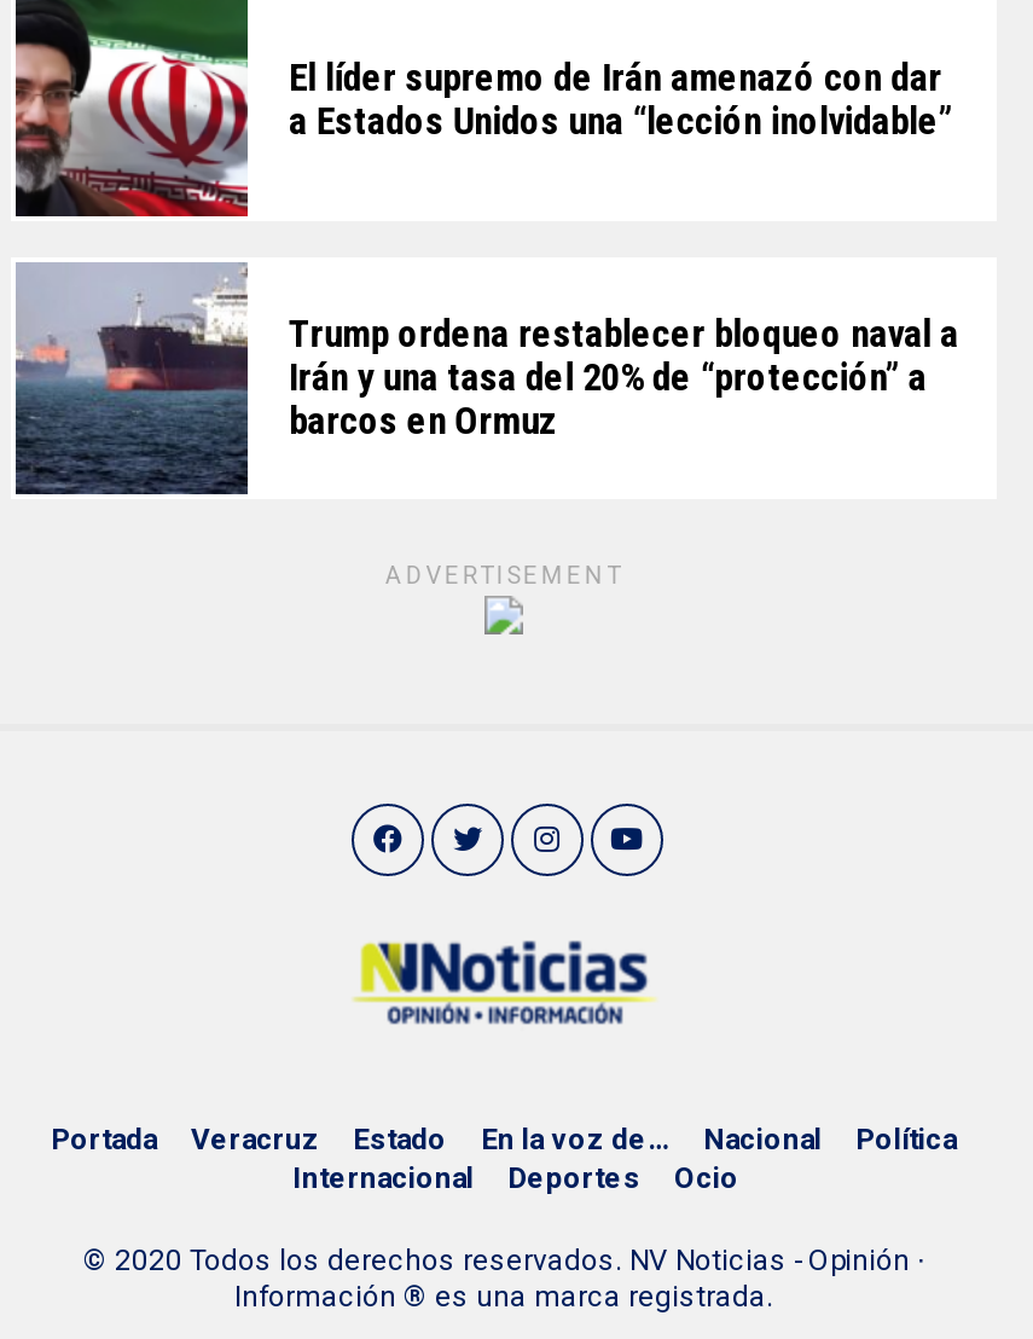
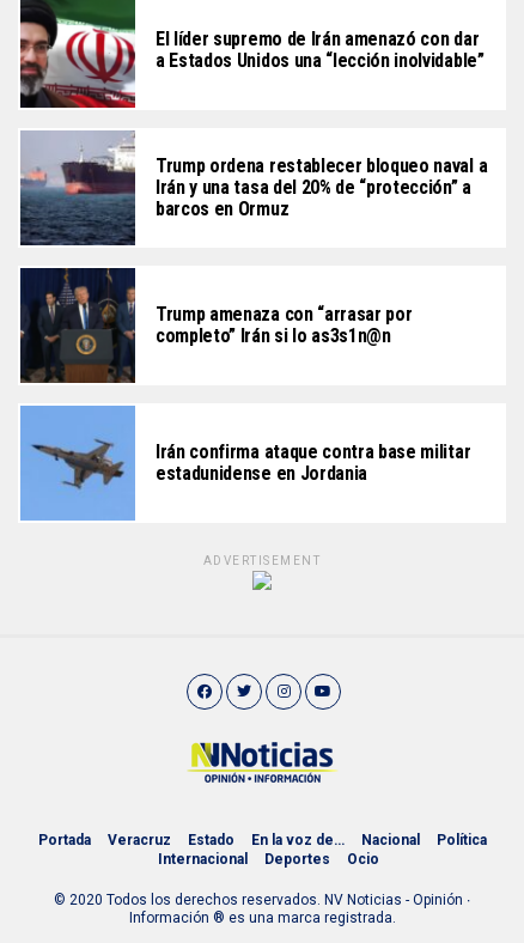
none -> [19,267,412,384] [image] | Trump amenaza con “arrasar por | completo” Irán si lo as3s1n@n
none -> [20,406,470,521] [image] | Irán confirma ataque contra base militar | estadunidense en Jordania

